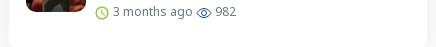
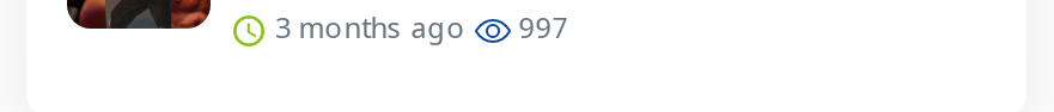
[110,3,236,20] 3 months ago 982 -> [268,7,569,48] 3 months ago 997

